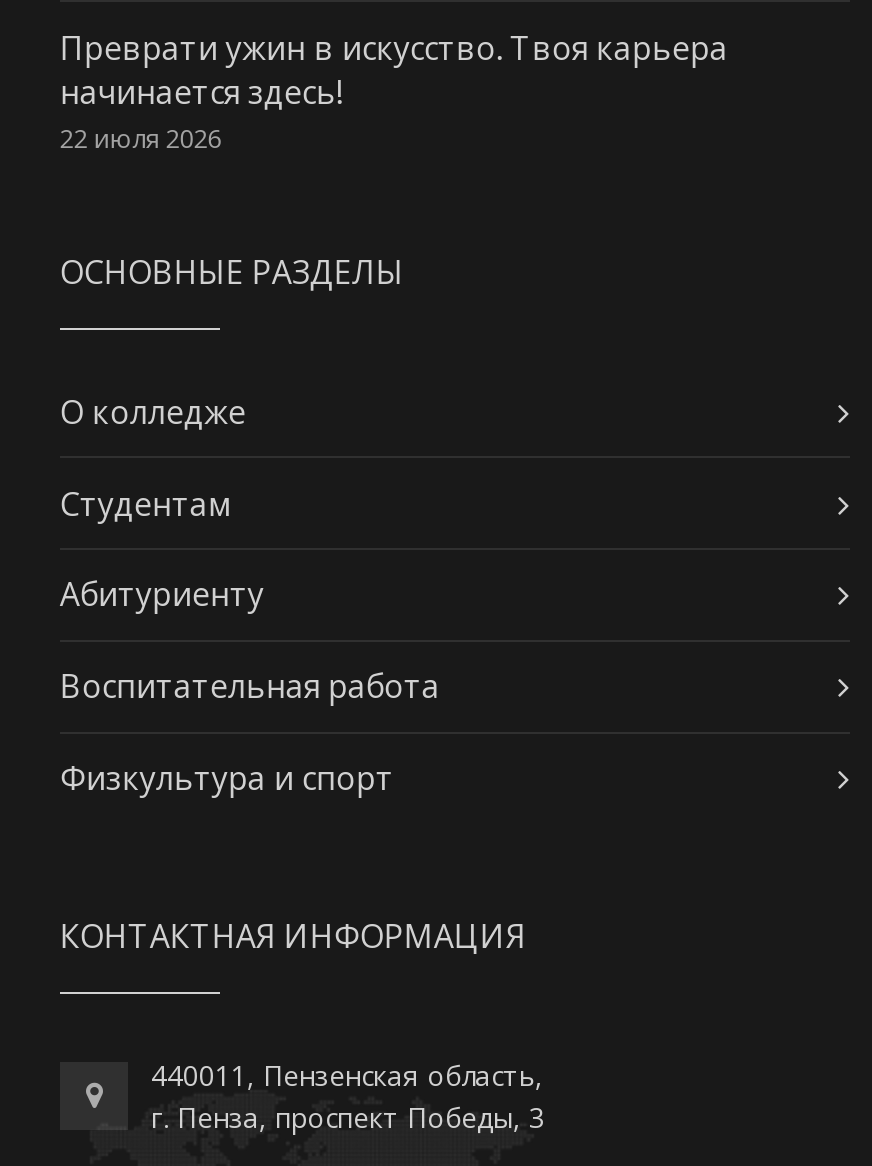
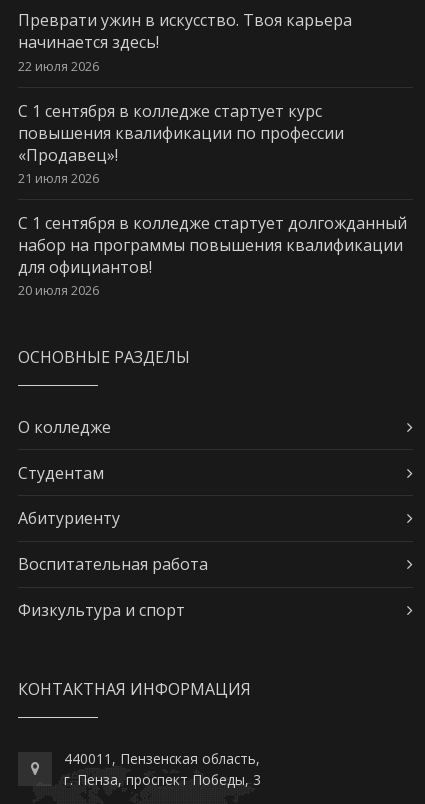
none -> [18,100,407,299] С 1 сентября в колледже стартует курс | повышения квалификации по профессии | «Продавец»! | 21 июля 2026 | С 1 сентября в колледже стартует долгожданный | набор на программы повышения квалификации | для официантов! | 20 июля 2026

